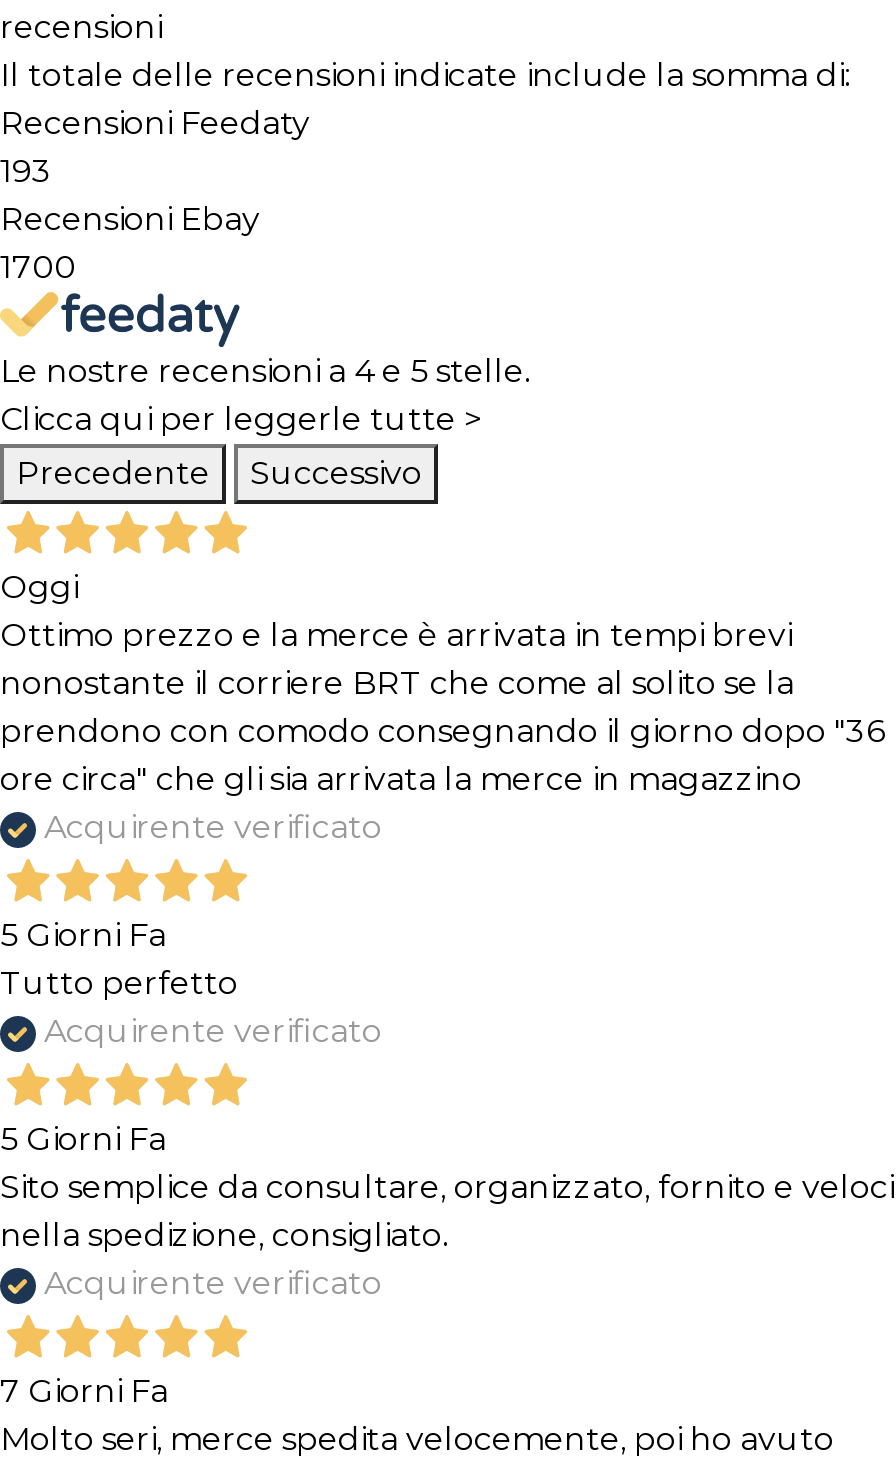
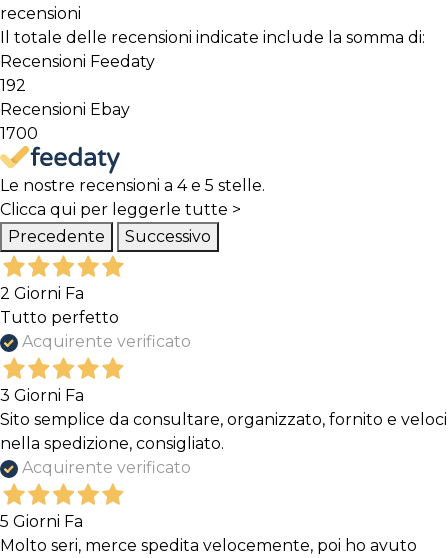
[0,152,52,190] 193 -> [0,76,26,95] 192
[0,568,884,954] Oggi | Ottimo prezzo e la merce è arrivata in tempi brevi | nonostante il corriere BRT che come al solito se la | prendono con comodo consegnando il giorno dopo "36 | ore circa" che gli sia arrivata la merce in magazzino | Acquirente verificato | 5 Giorni Fa -> [0,284,84,303] 2 Giorni Fa
[0,1120,166,1158] 5 Giorni Fa -> [0,386,84,405] 3 Giorni Fa
[0,1372,168,1410] 7 Giorni Fa -> [0,512,83,531] 5 Giorni Fa

